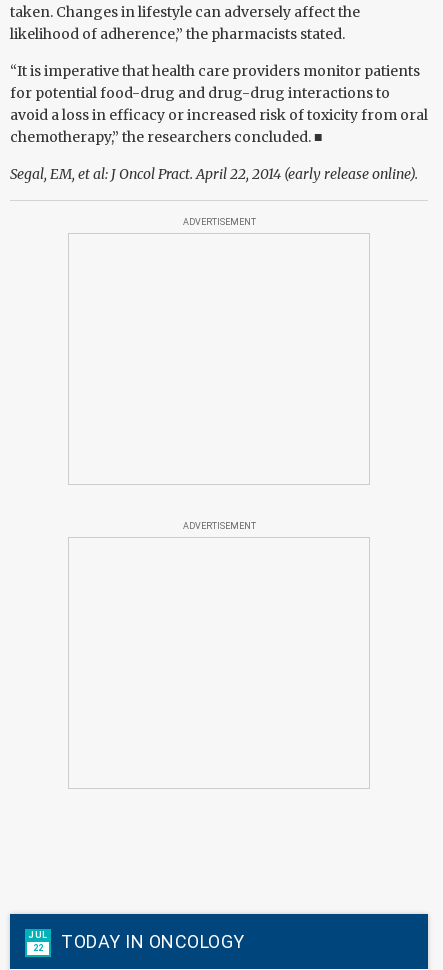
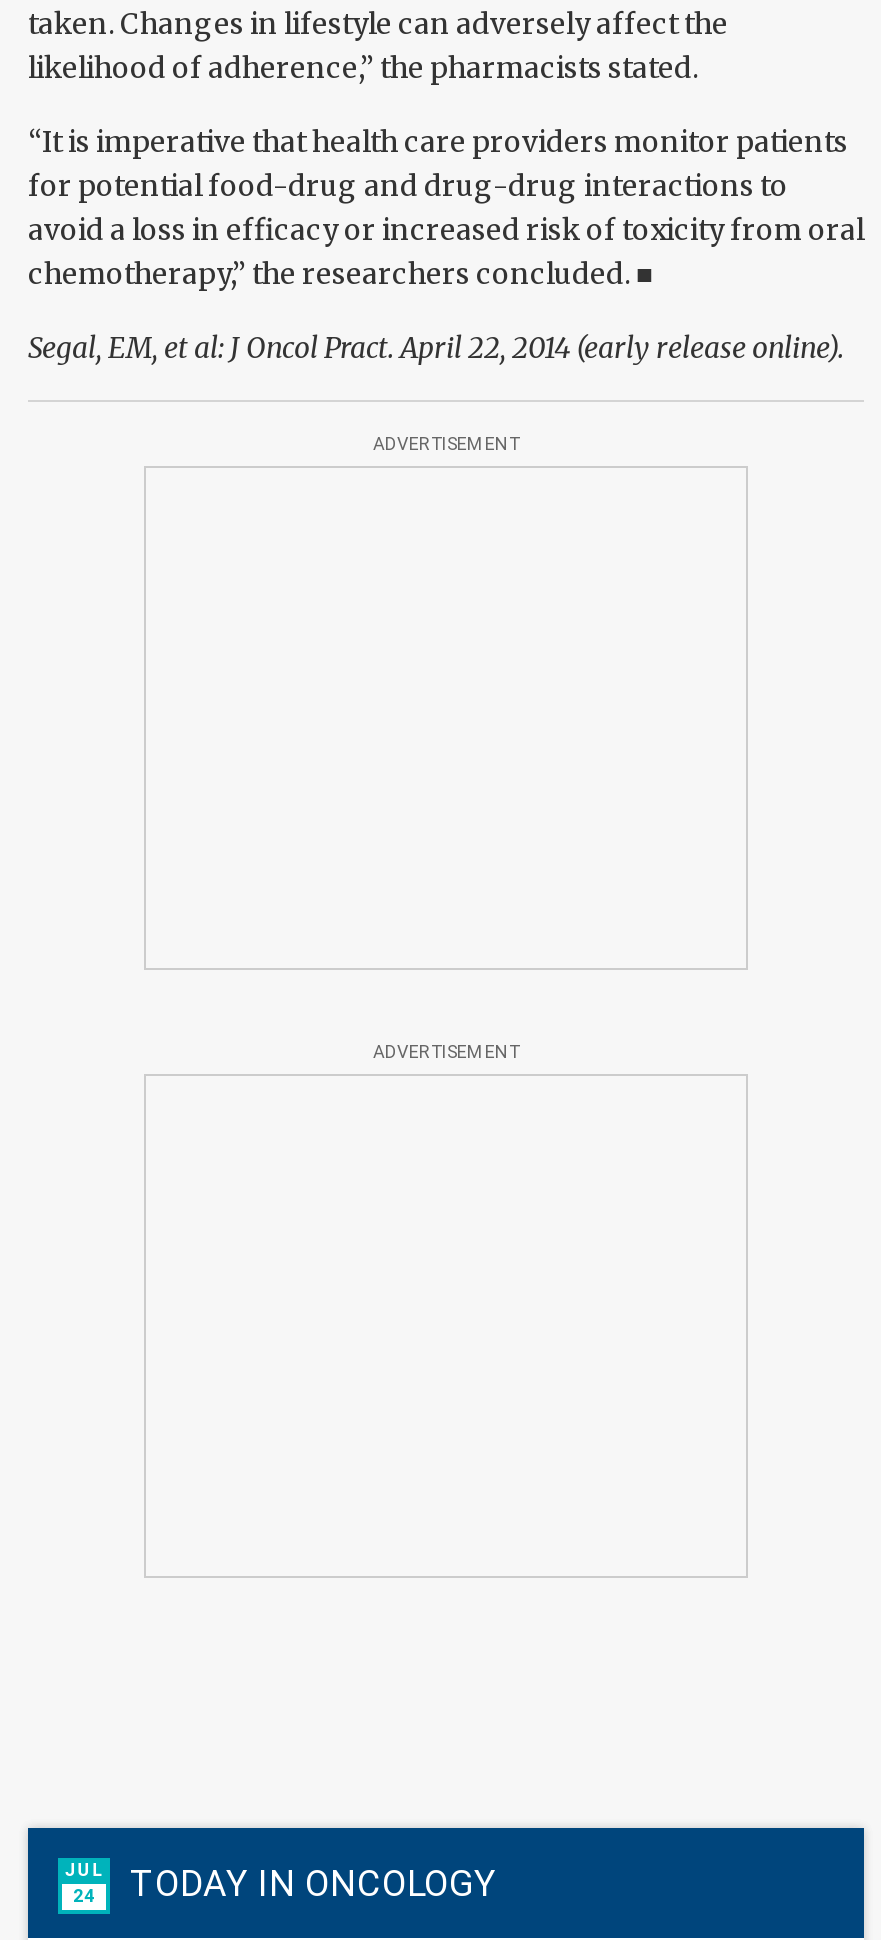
[28,930,244,953] JUL 22 TODAY IN ONCOLOGY -> [64,1860,497,1906] JUL 24 TODAY IN ONCOLOGY

